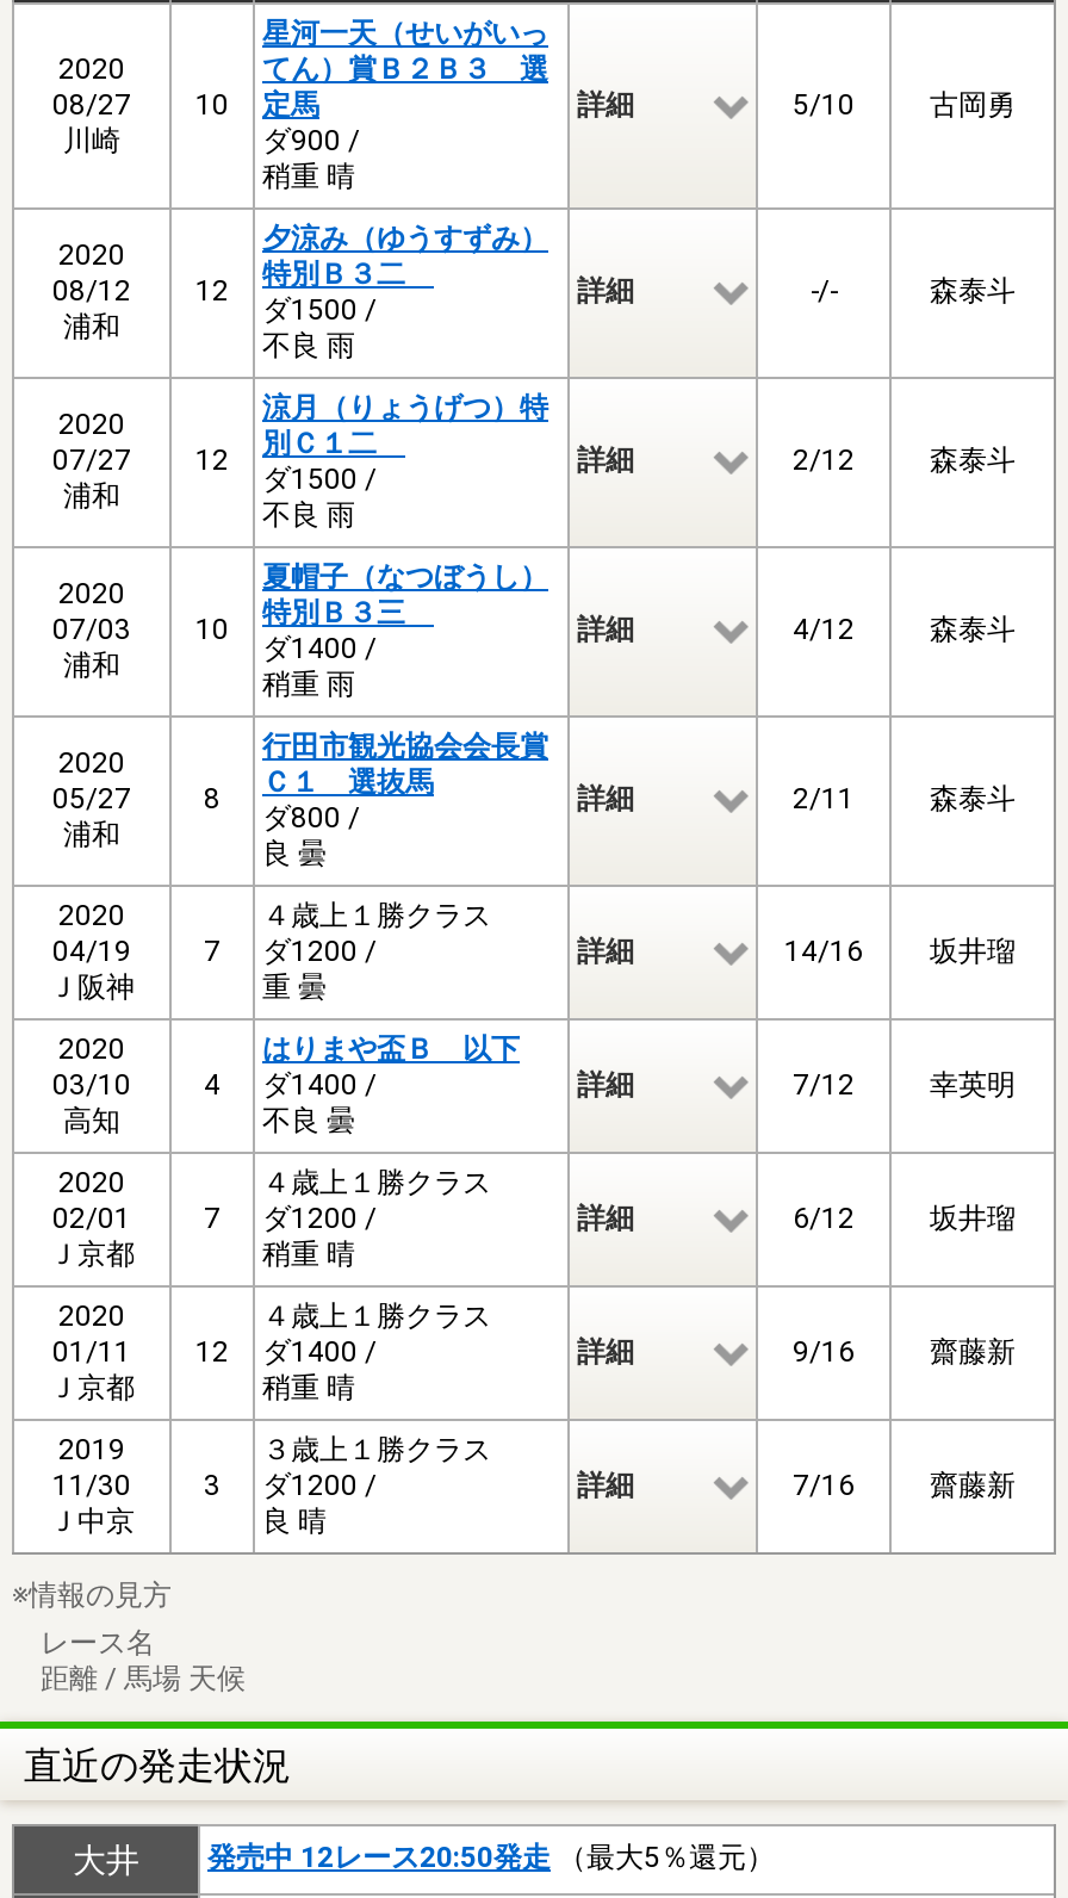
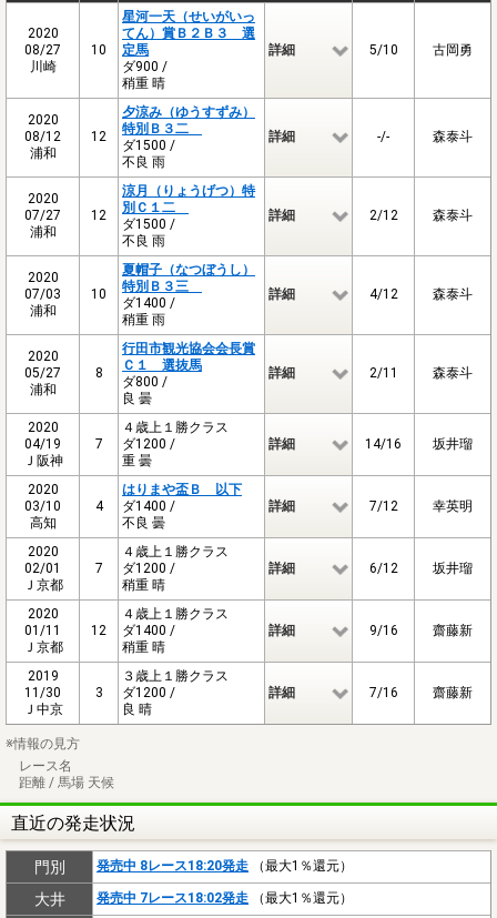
none -> [34,858,353,876] 門別 | 発売中 8レース18:20発走（最大1％還元）
[207,1840,775,1874] 発売中 12レース20:50発走（最大5％還元） -> [97,890,353,906] 発売中 7レース18:02発走（最大1％還元）

